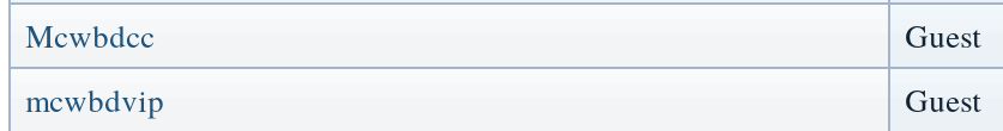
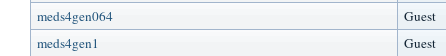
[25,14,155,56] Mcwbdcc -> [37,7,113,25] meds4gen064
[25,78,164,121] mcwbdvip -> [37,34,99,52] meds4gen1

